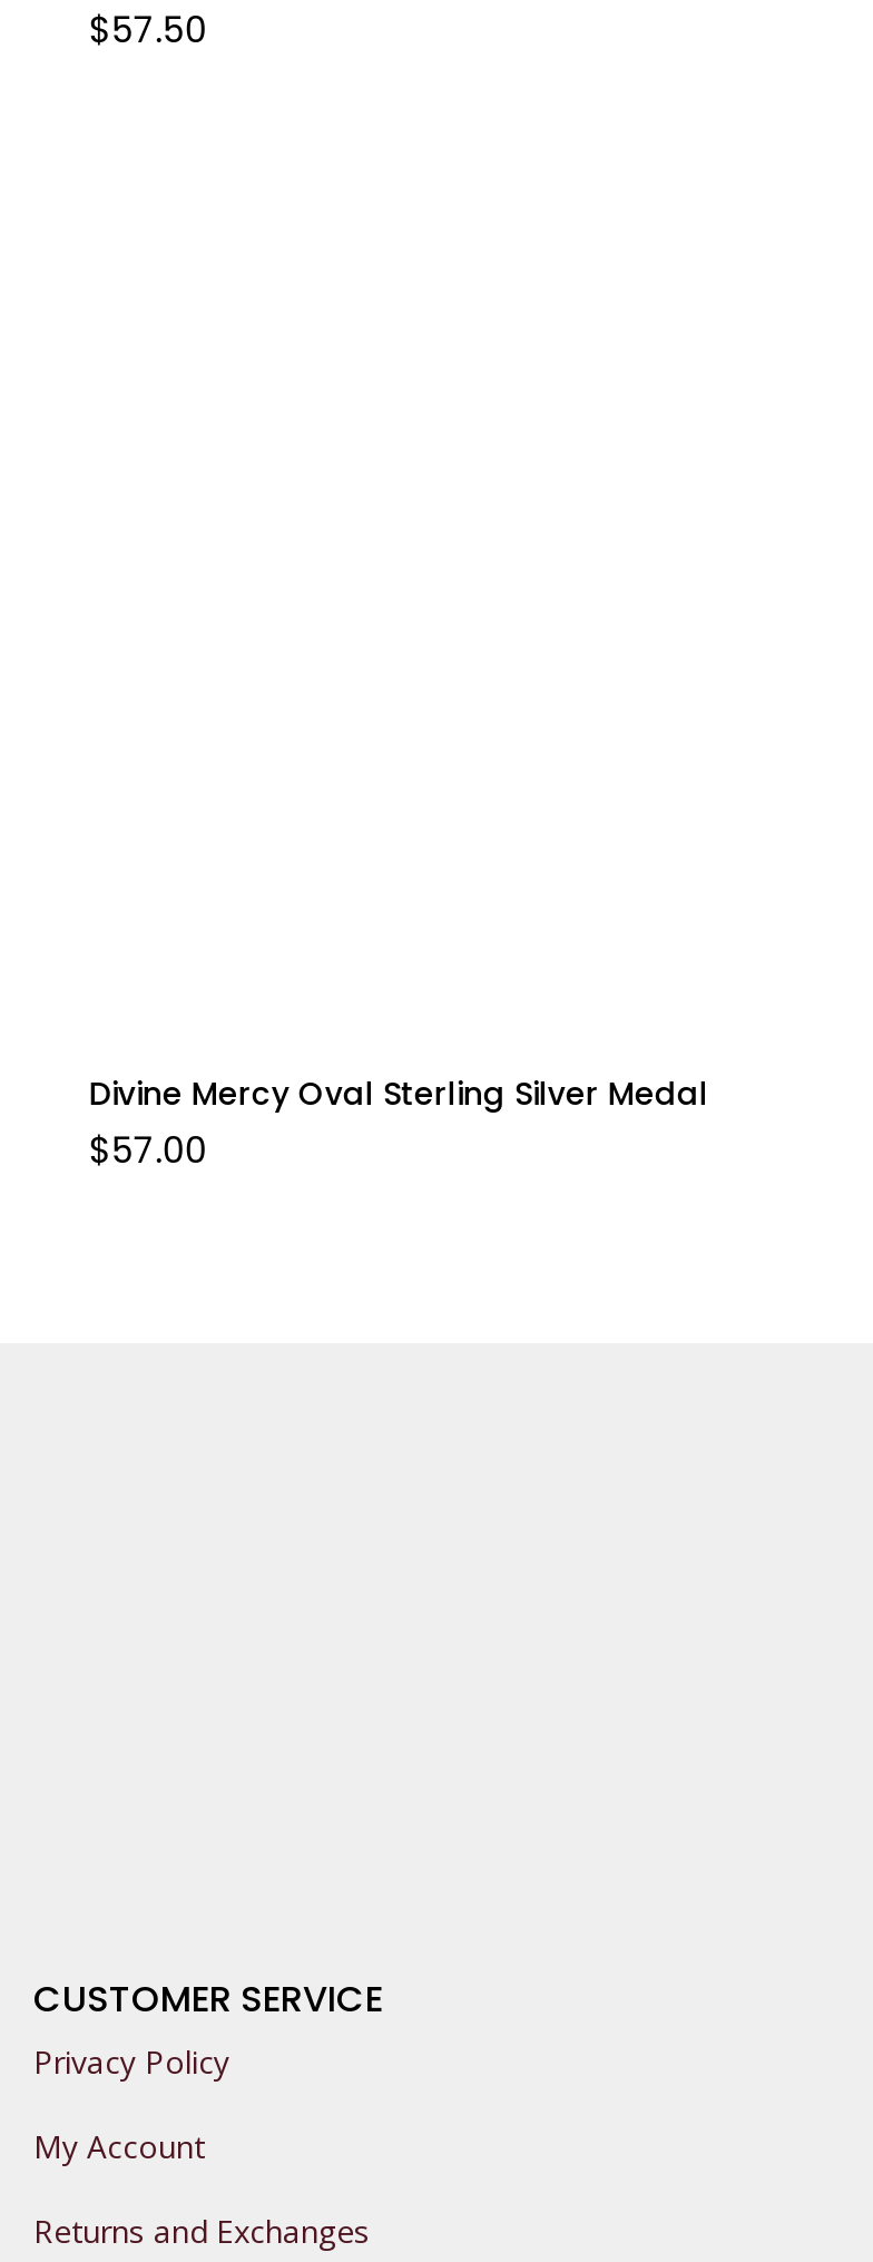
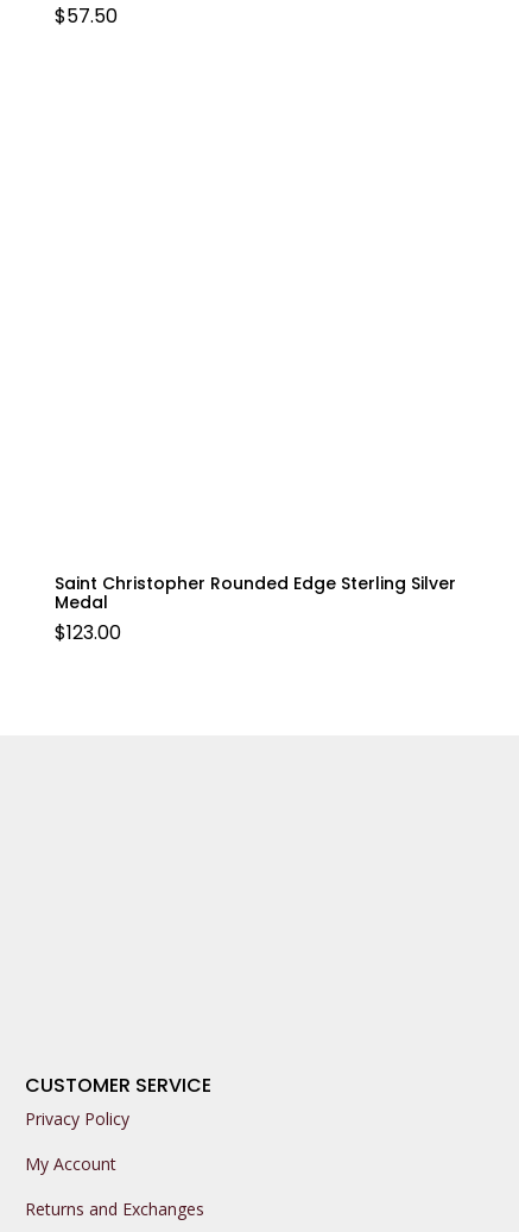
[89,1071,708,1175] Divine Mercy Oval Sterling Silver Medal | $57.00 -> [55,571,456,646] Saint Christopher Rounded Edge Sterling Silver | Medal | $123.00

